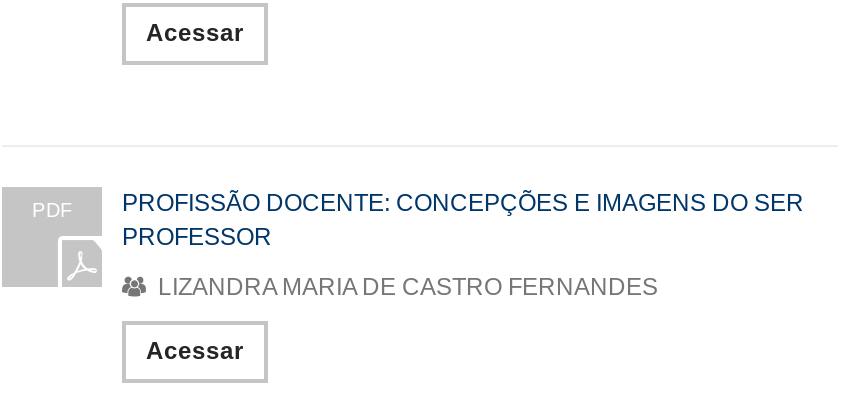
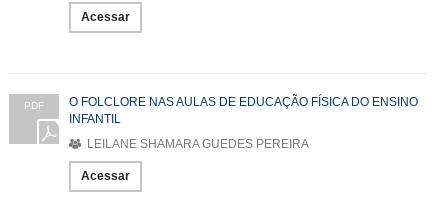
[122,189,804,251] PROFISSÃO DOCENTE: CONCEPÇÕES E IMAGENS DO SER | PROFESSOR -> [69,95,418,126] O FOLCLORE NAS AULAS DE EDUCAÇÃO FÍSICA DO ENSINO | INFANTIL
[152,273,658,301] LIZANDRA MARIA DE CASTRO FERNANDES -> [84,137,309,151] LEILANE SHAMARA GUEDES PEREIRA

